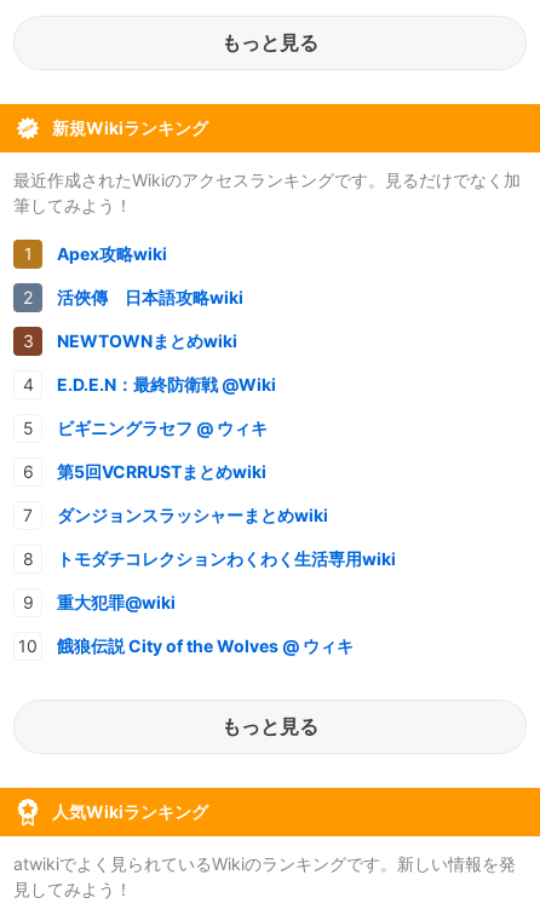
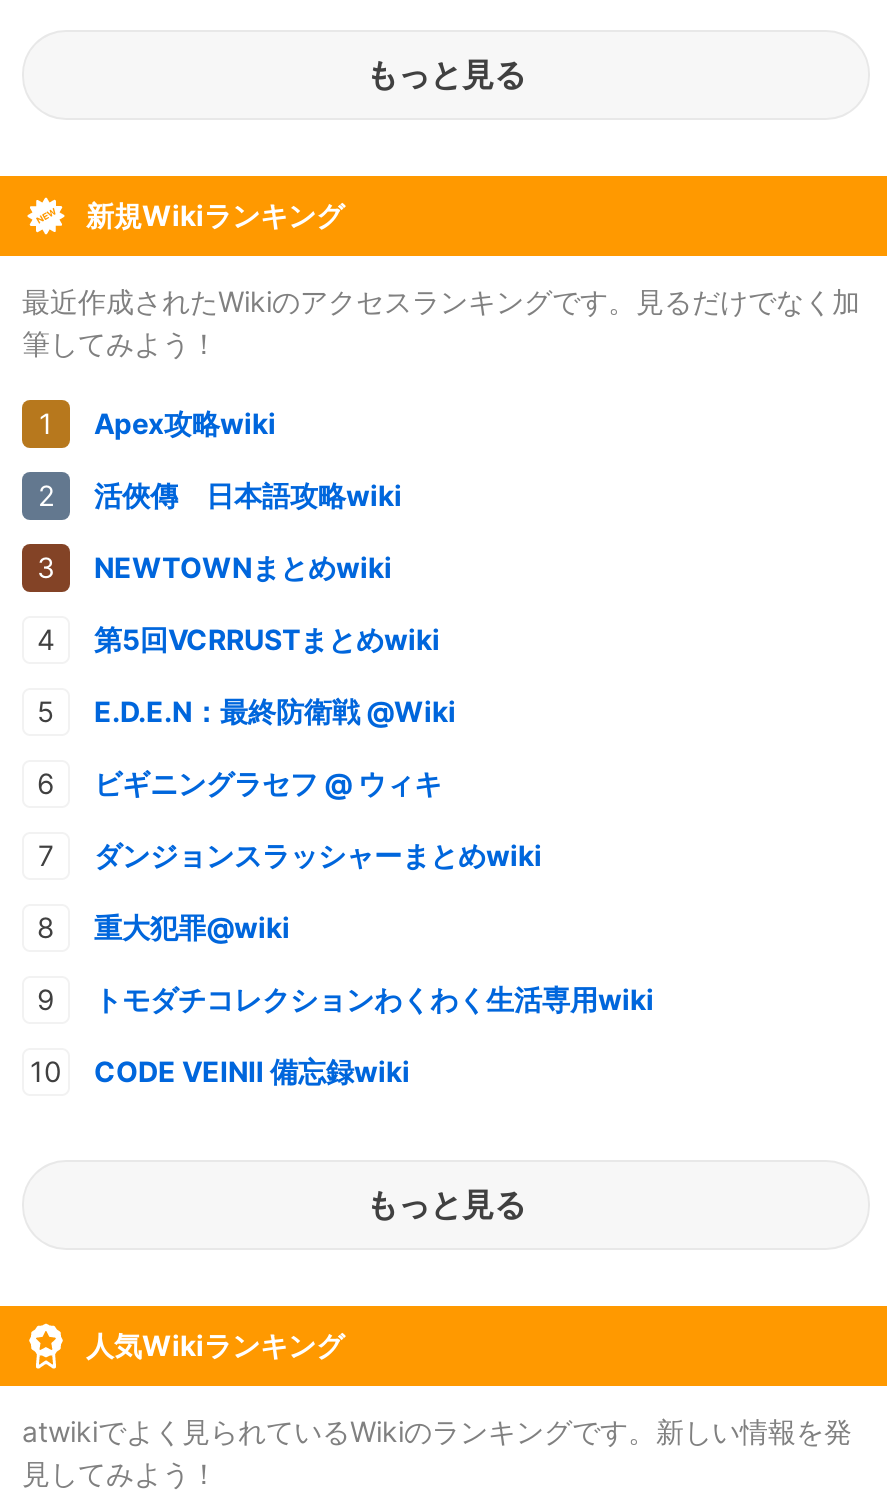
moved [57,374,276,438] -> [94,695,456,801]: E.D.E.N：最終防衛戦 @Wiki | ビギニングラセフ @ ウィキ
moved [57,461,266,482] -> [94,623,440,657]: 第5回VCRRUSTまとめwiki
moved [57,549,396,569] -> [94,983,654,1017]: トモダチコレクションわくわく生活専用wiki
moved [57,592,176,613] -> [94,911,290,945]: 重大犯罪@wiki
[57,636,354,656] 餓狼伝説 City of the Wolves @ ウィキ -> [94,1055,410,1089] CODE VEINⅡ 備忘録wiki

